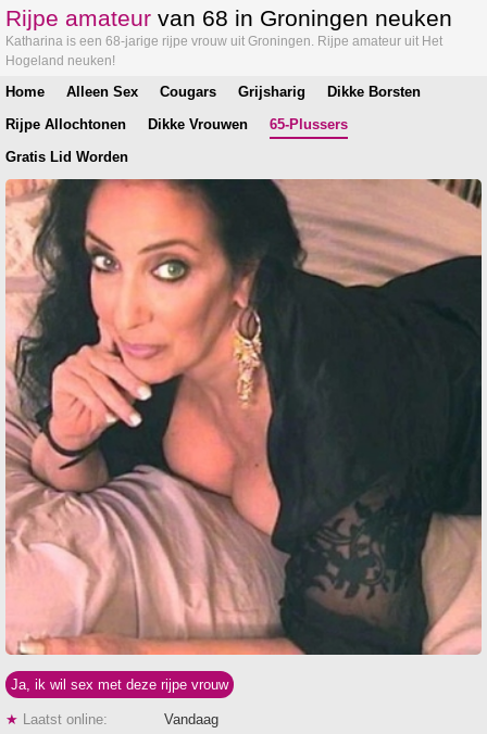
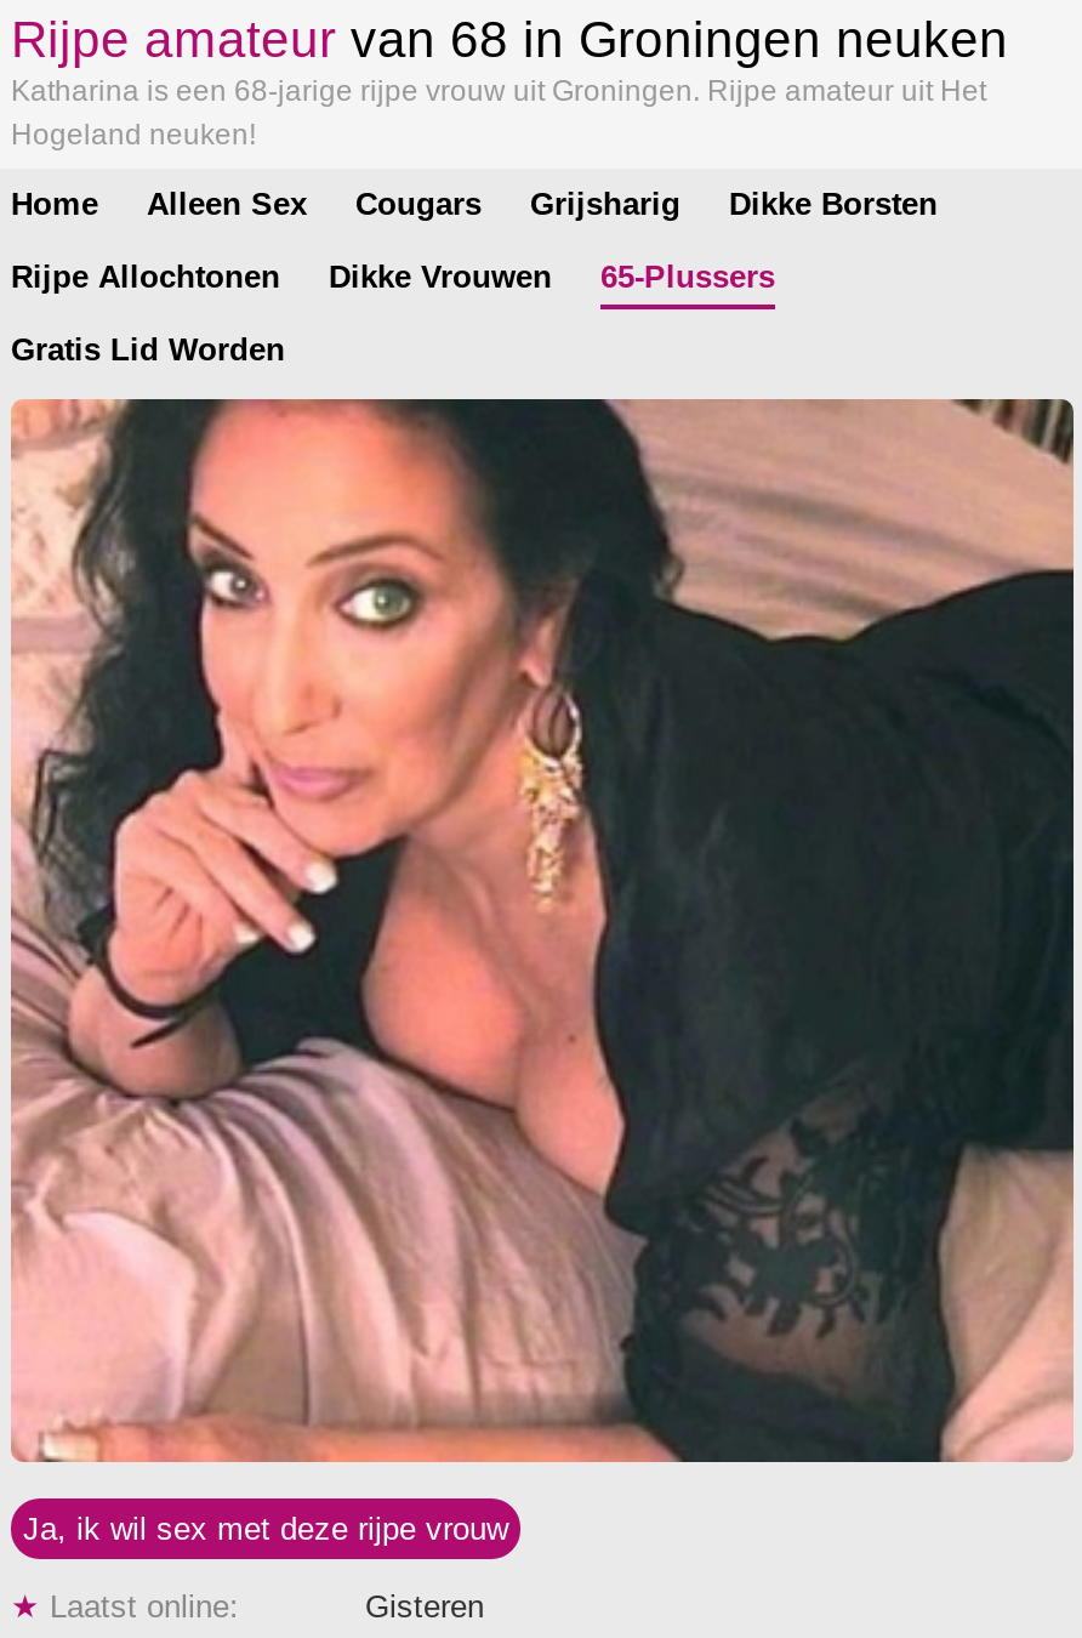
[164,711,218,727] Vandaag -> [365,1588,484,1625] Gisteren

